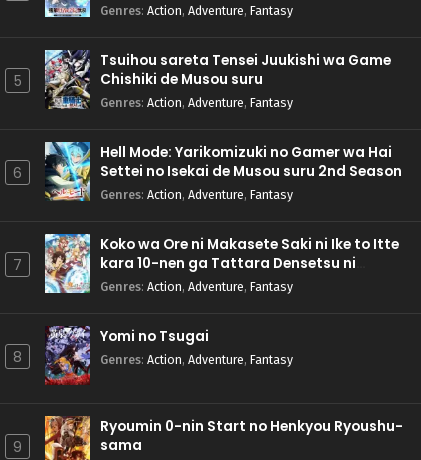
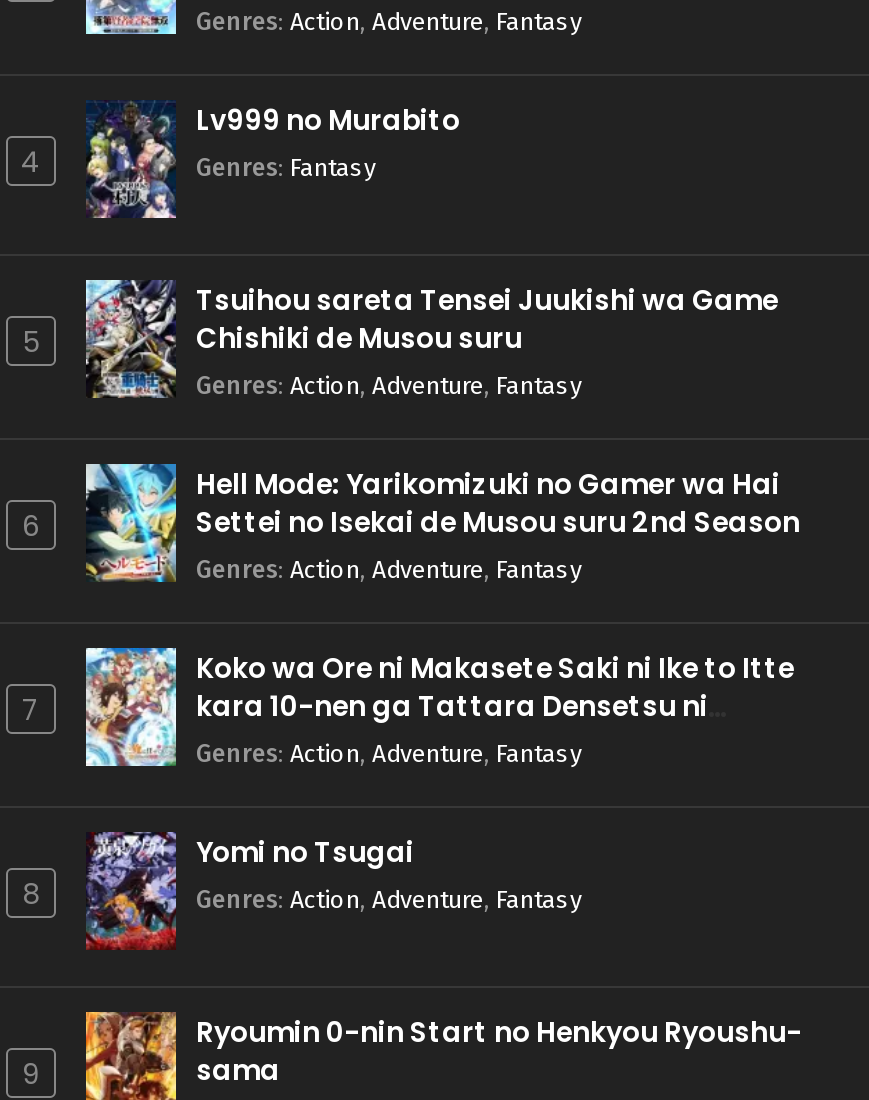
none -> [21,143,41,183] 4
none -> [86,100,460,220] [image] | Lv999 no Murabito | Genres: Fantasy

